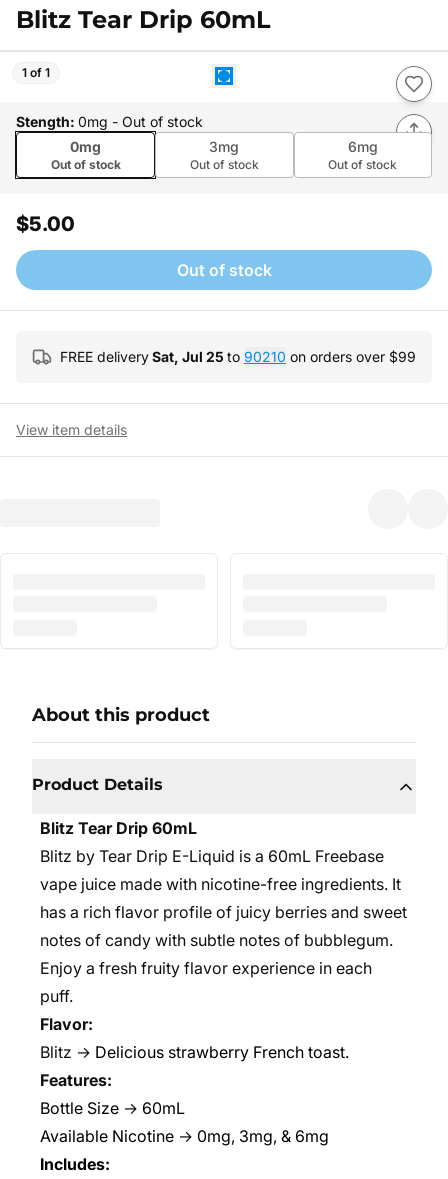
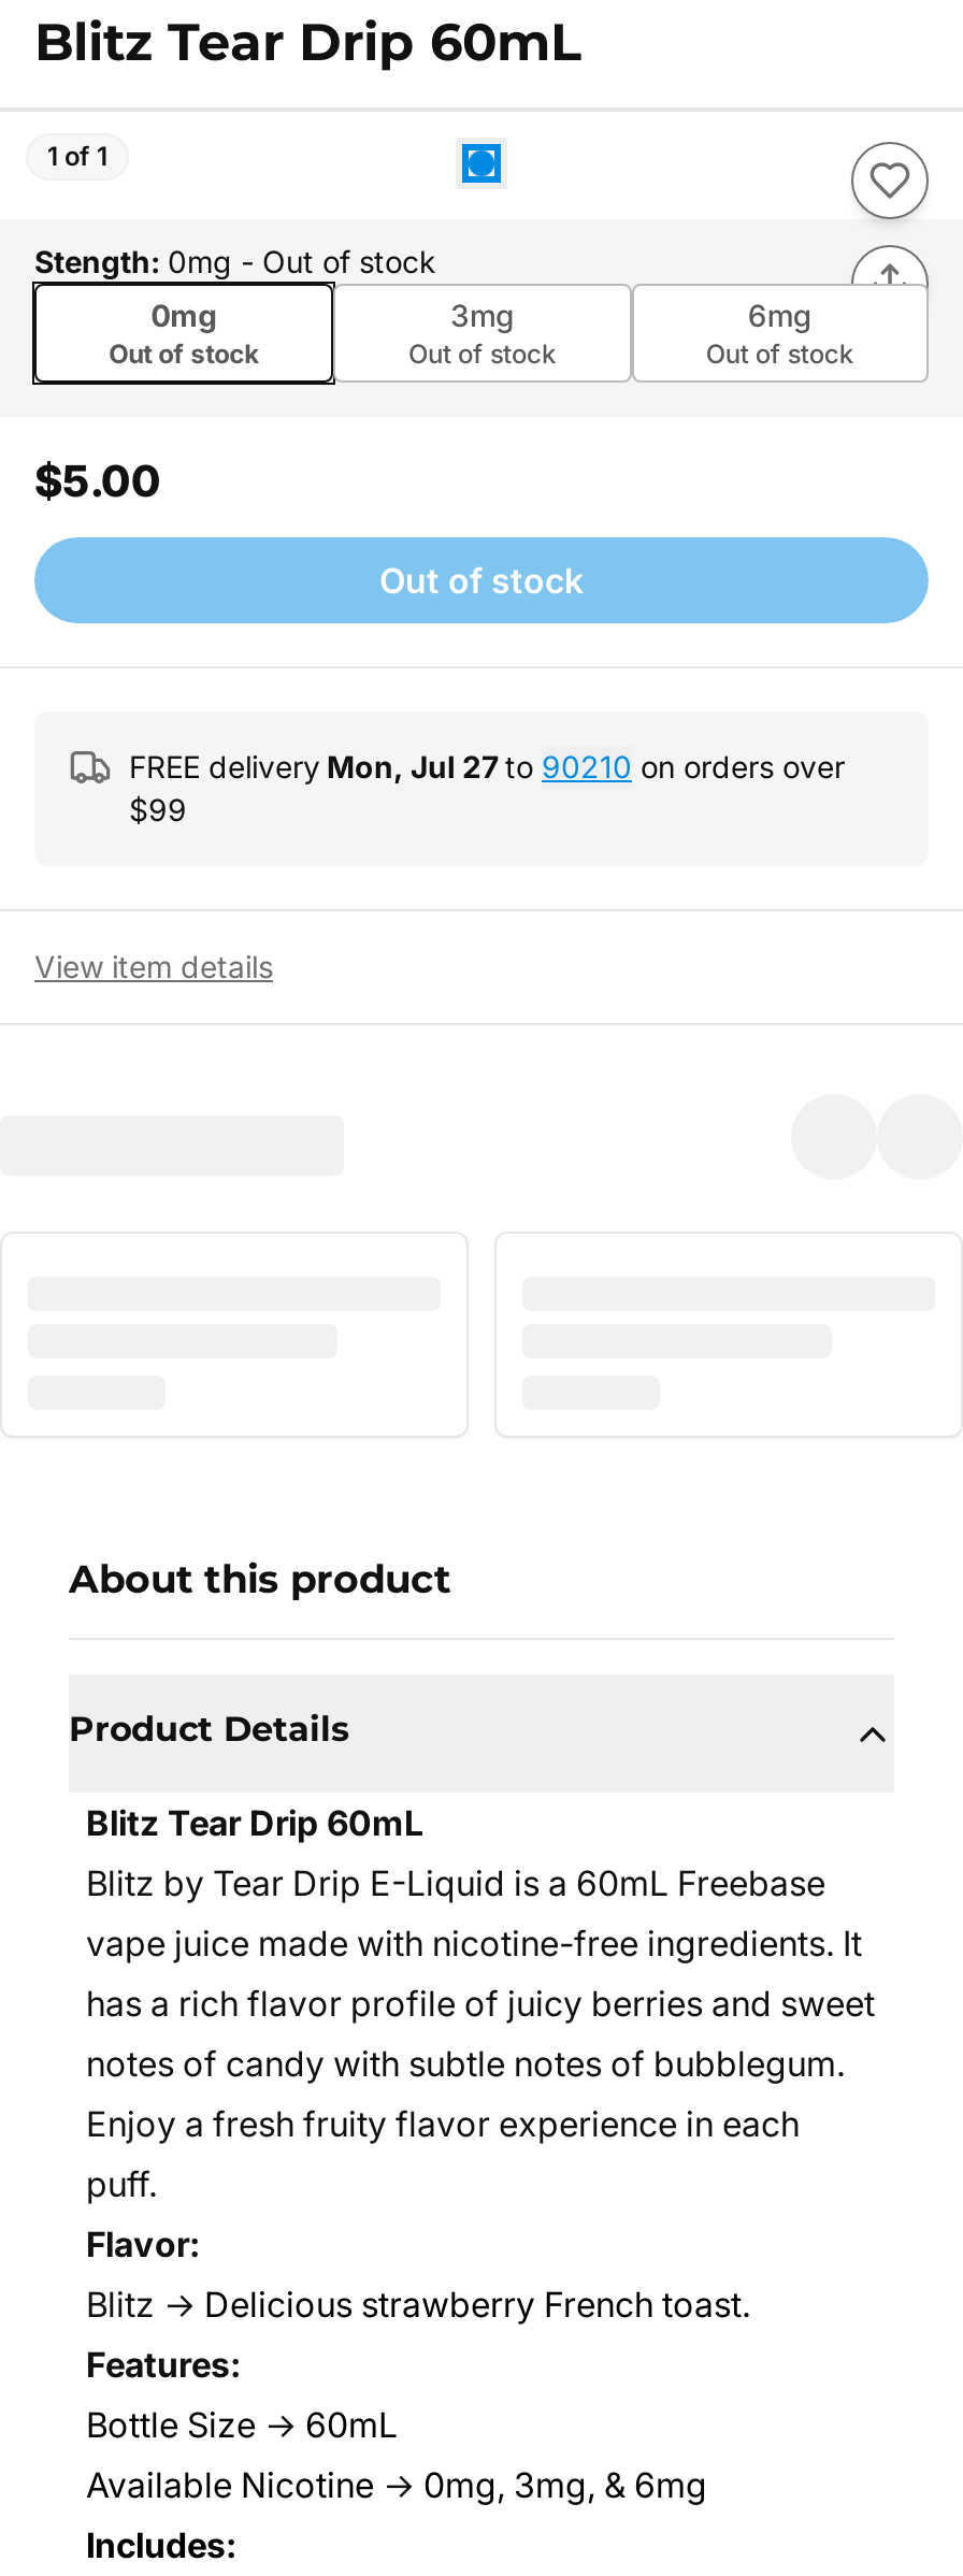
[60,348,416,365] FREE delivery Sat, Jul 25 to 90210 on orders over $99 -> [129,748,845,828] FREE delivery Mon, Jul 27 to 90210 on orders over | $99

